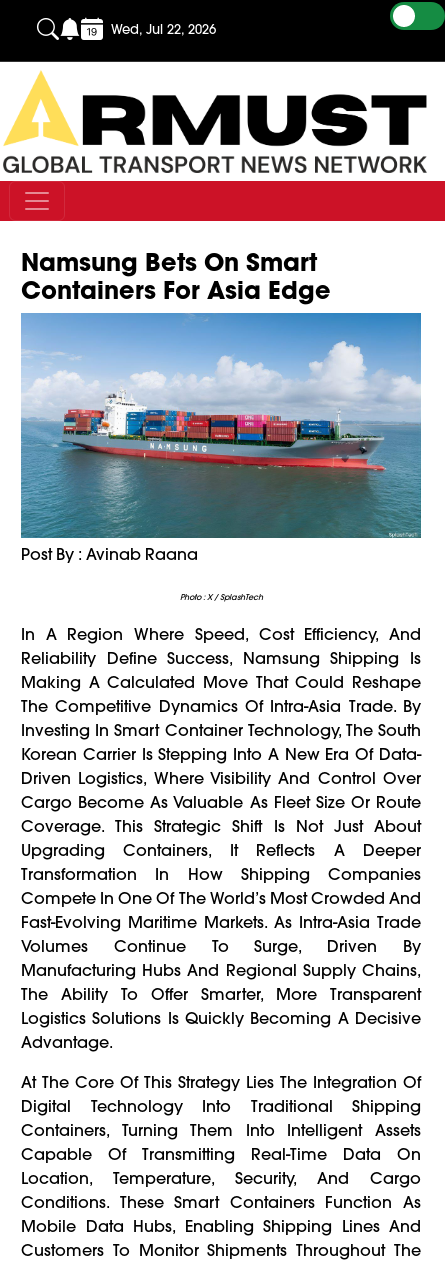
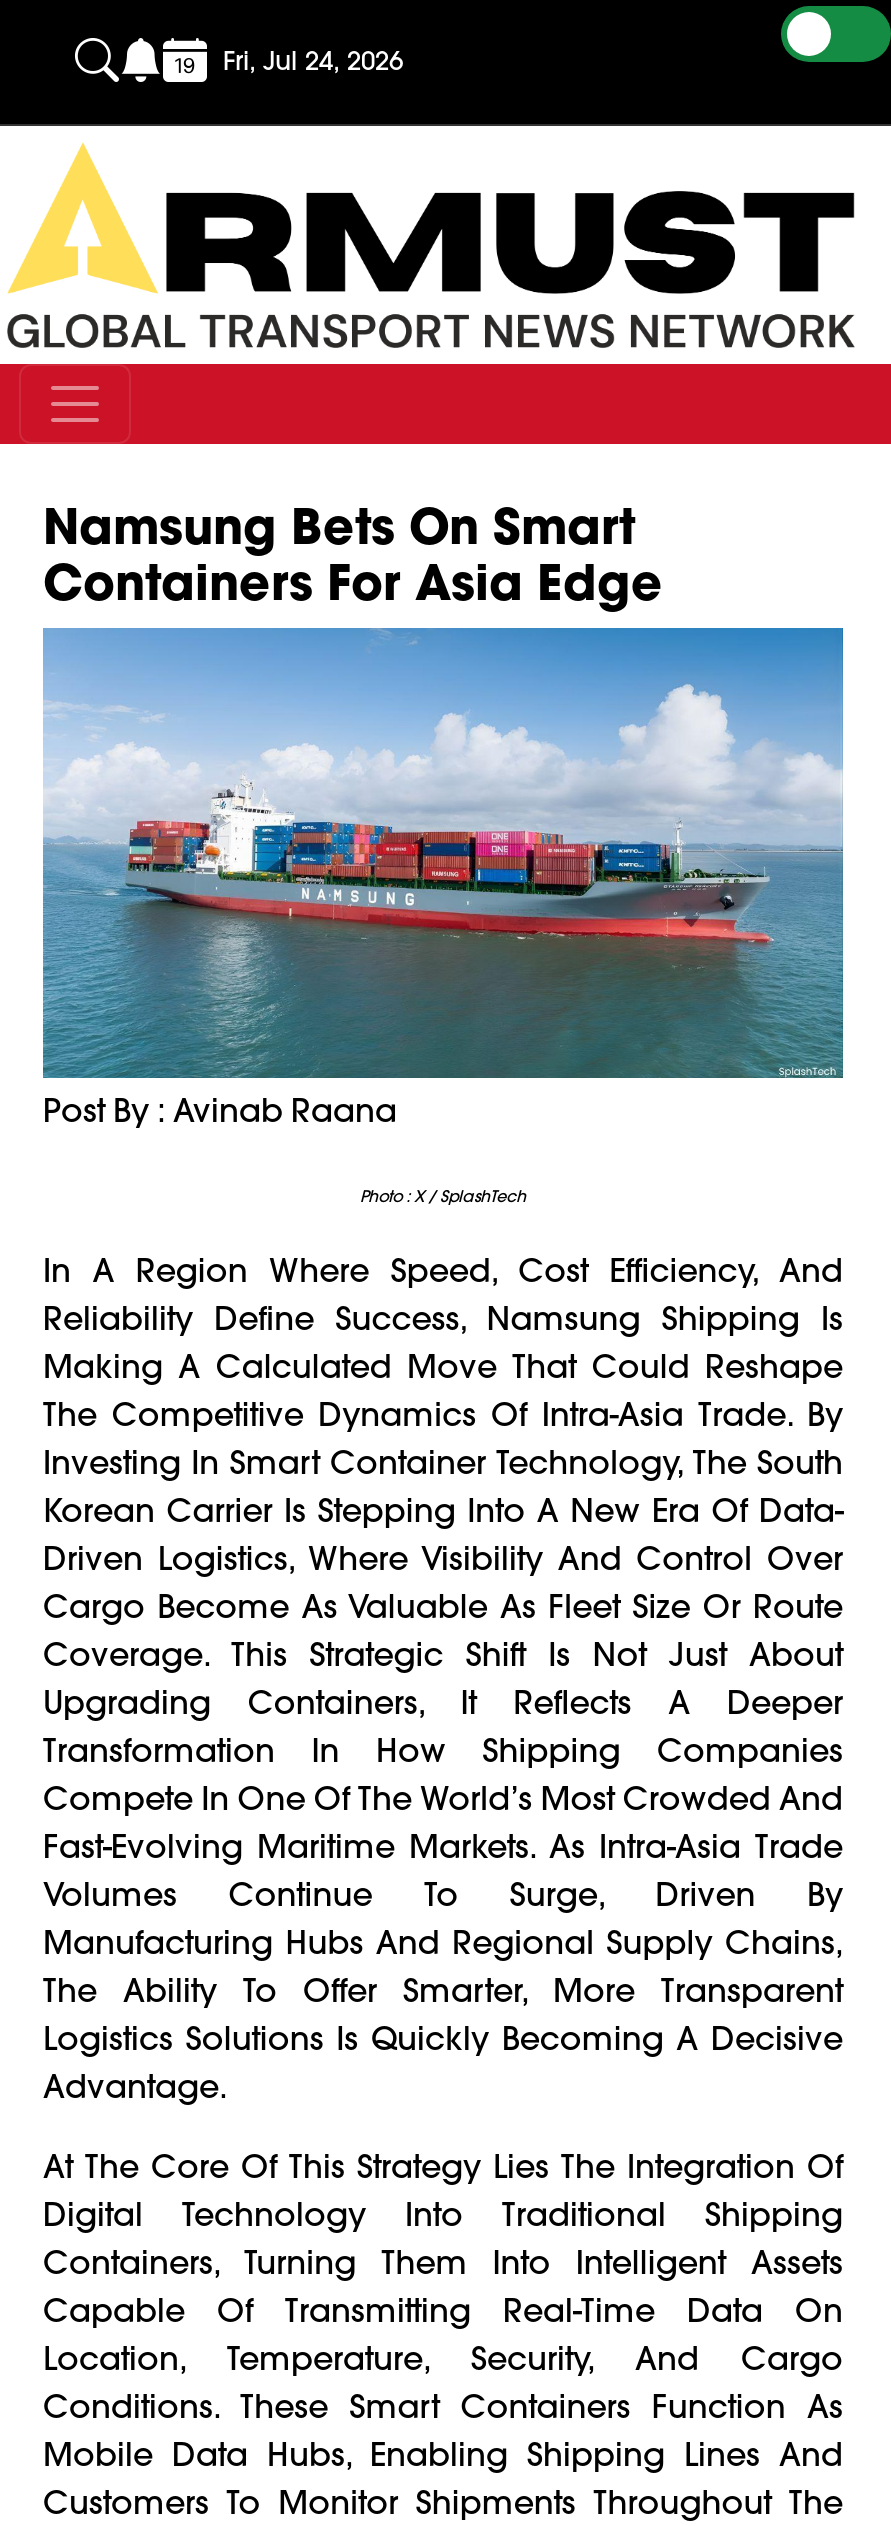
[111,21,216,37] Wed, Jul 22, 2026 -> [223,44,403,76] Fri, Jul 24, 2026

